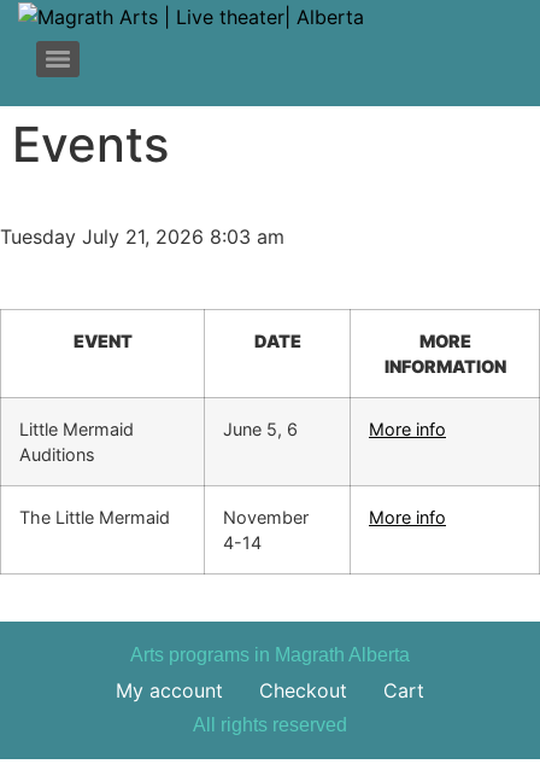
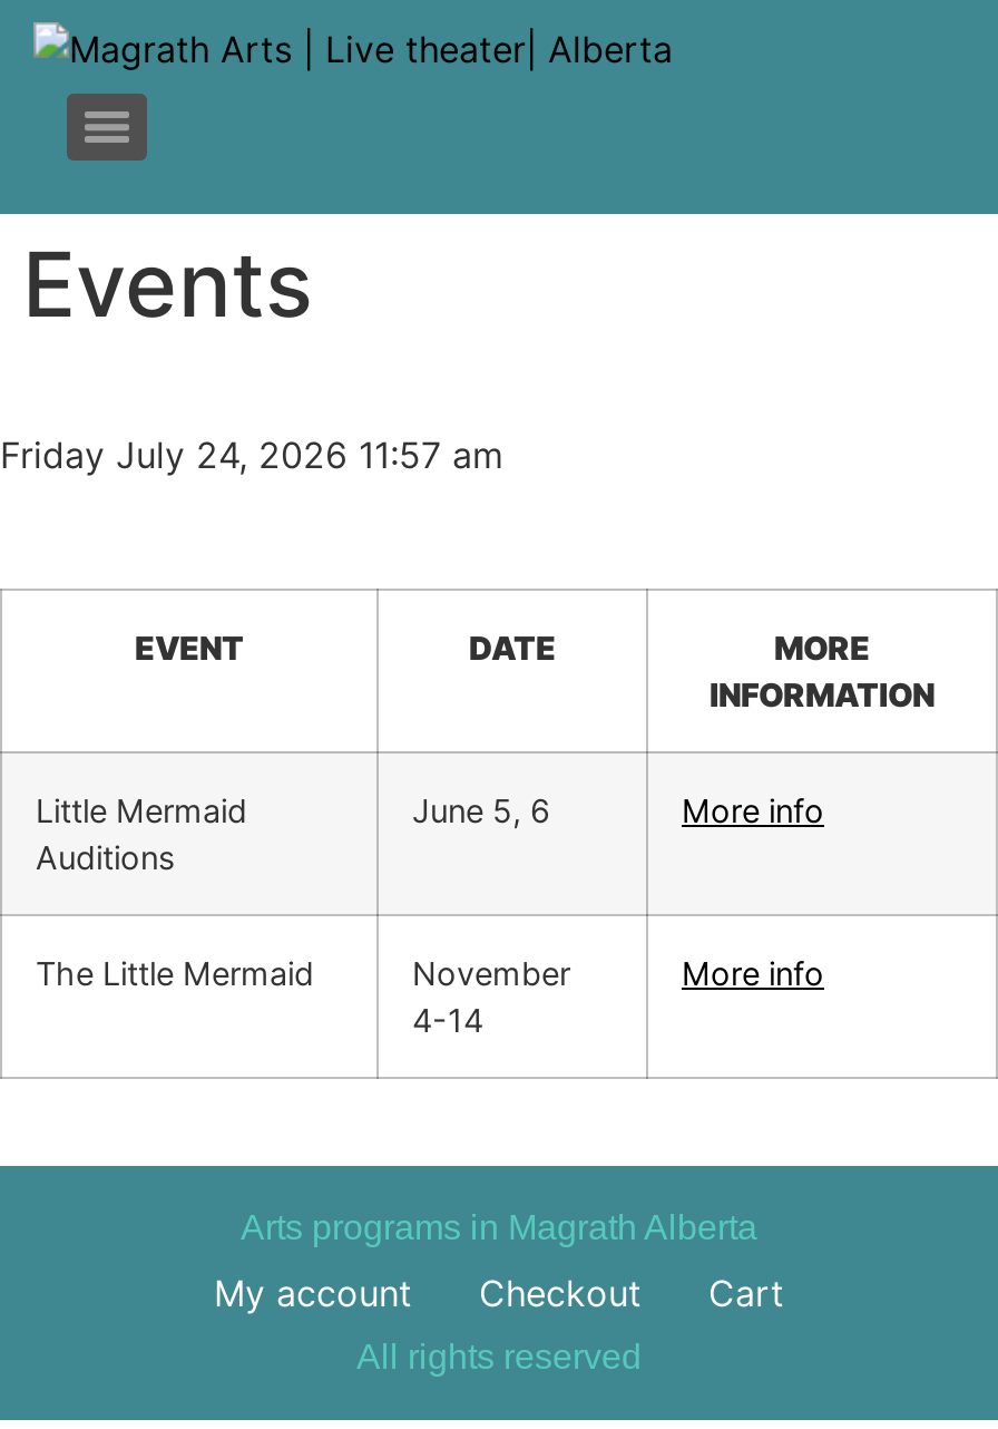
[0,224,284,249] Tuesday July 21, 2026 8:03 am -> [0,432,503,477] Friday July 24, 2026 11:57 am

